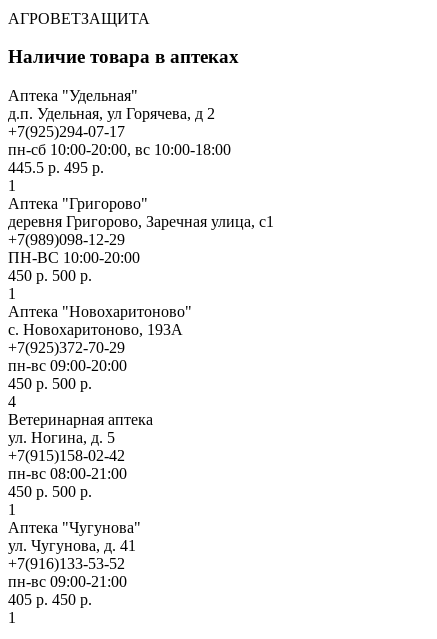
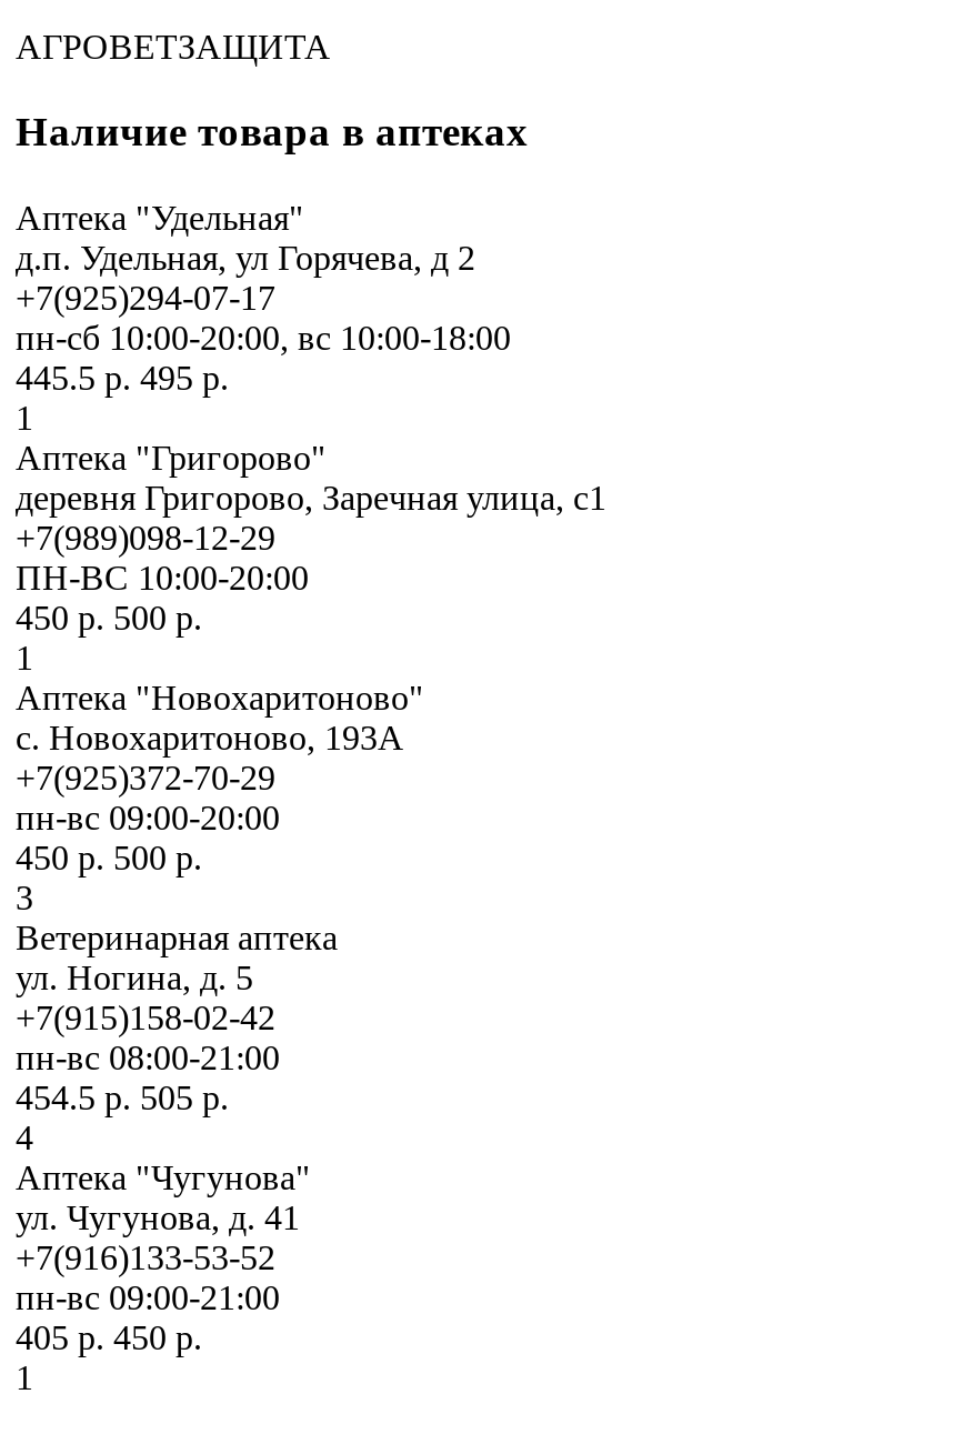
[8,393,16,410] 4 -> [16,879,33,917] 3
[8,483,92,500] 450 р. 500 р. -> [16,1079,229,1117] 454.5 р. 505 р.
[8,501,16,518] 1 -> [16,1119,33,1157] 4

